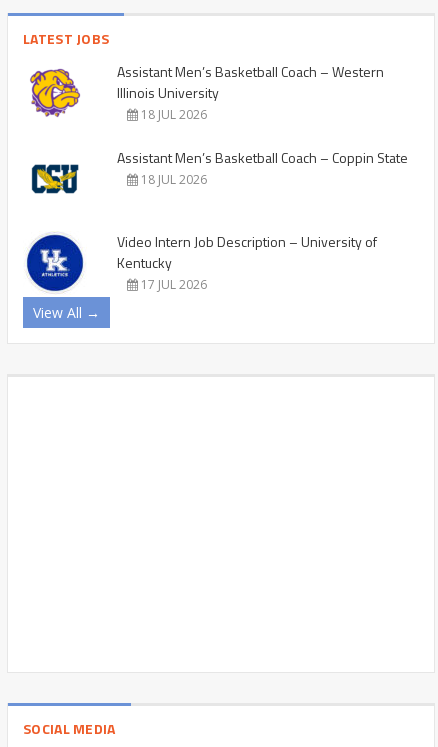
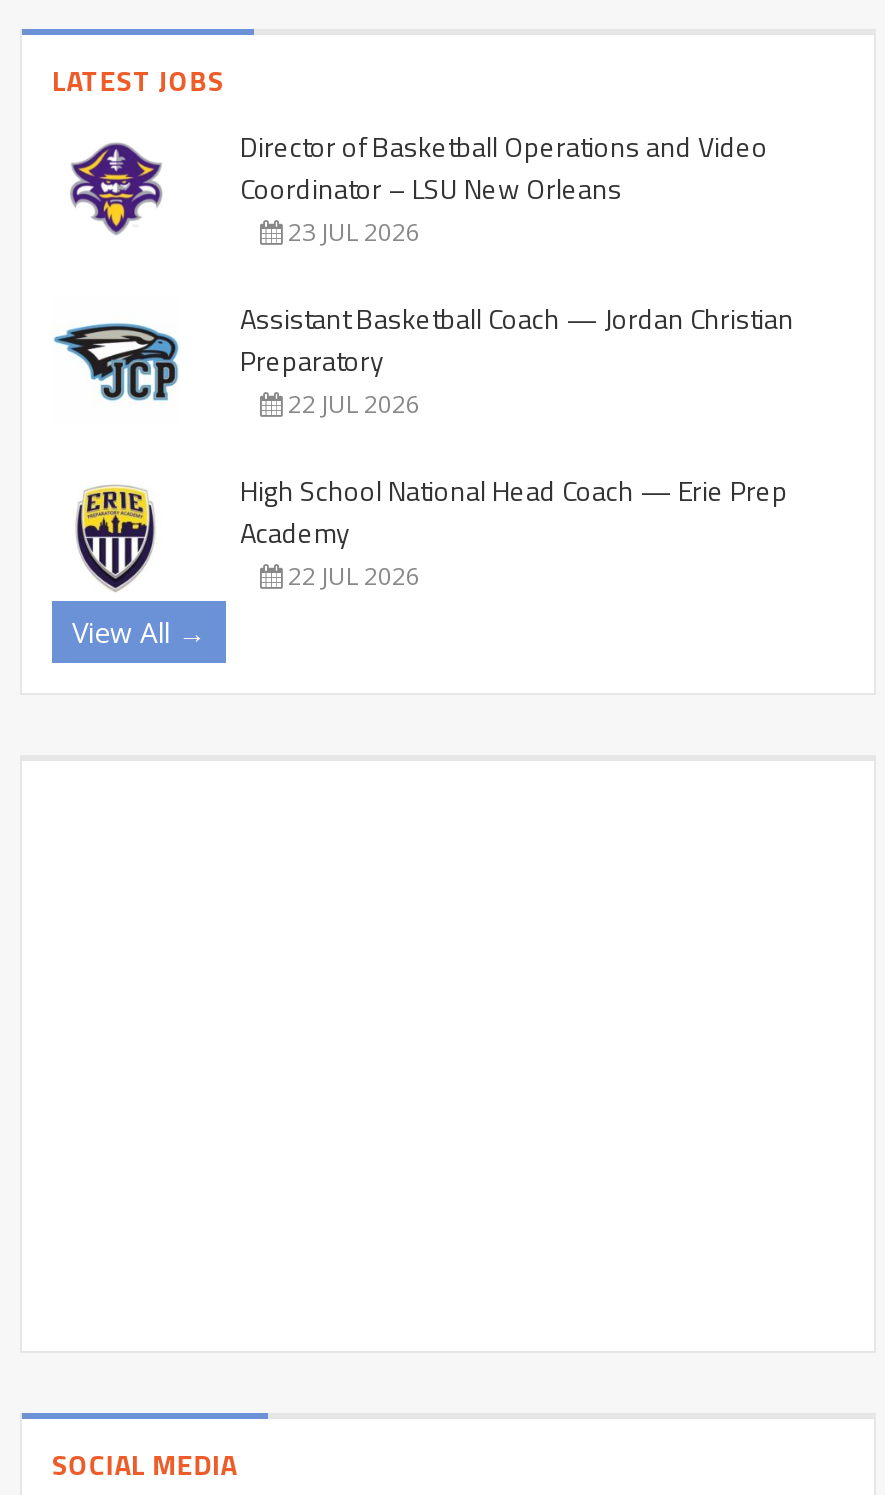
[29,61,384,123] [image] | Assistant Men’s Basketball Coach – Western | Illinois University | 18 JUL 2026 -> [68,125,768,249] [image] | Director of Basketball Operations and Video | Coordinator – LSU New Orleans | 23 JUL 2026
[25,147,408,197] [image] | Assistant Men’s Basketball Coach – Coppin State | 18 JUL 2026 -> [52,297,794,421] [image] | Assistant Basketball Coach — Jordan Christian | Preparatory | 22 JUL 2026
[25,231,377,293] [image] | Video Intern Job Description – University of | Kentucky | 17 JUL 2026 -> [58,469,788,593] [image] | High School National Head Coach — Erie Prep | Academy | 22 JUL 2026

